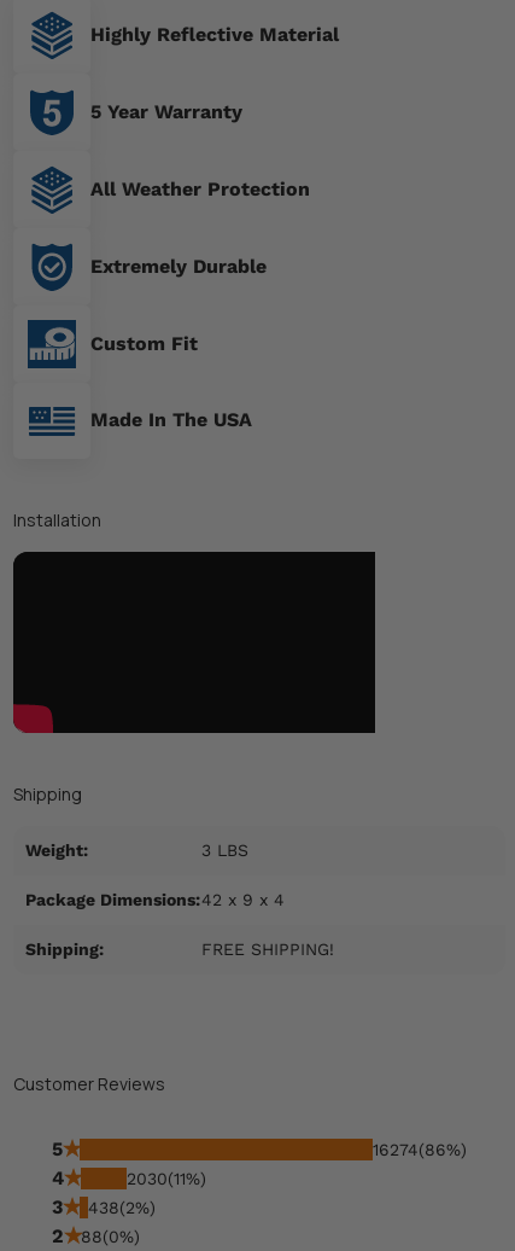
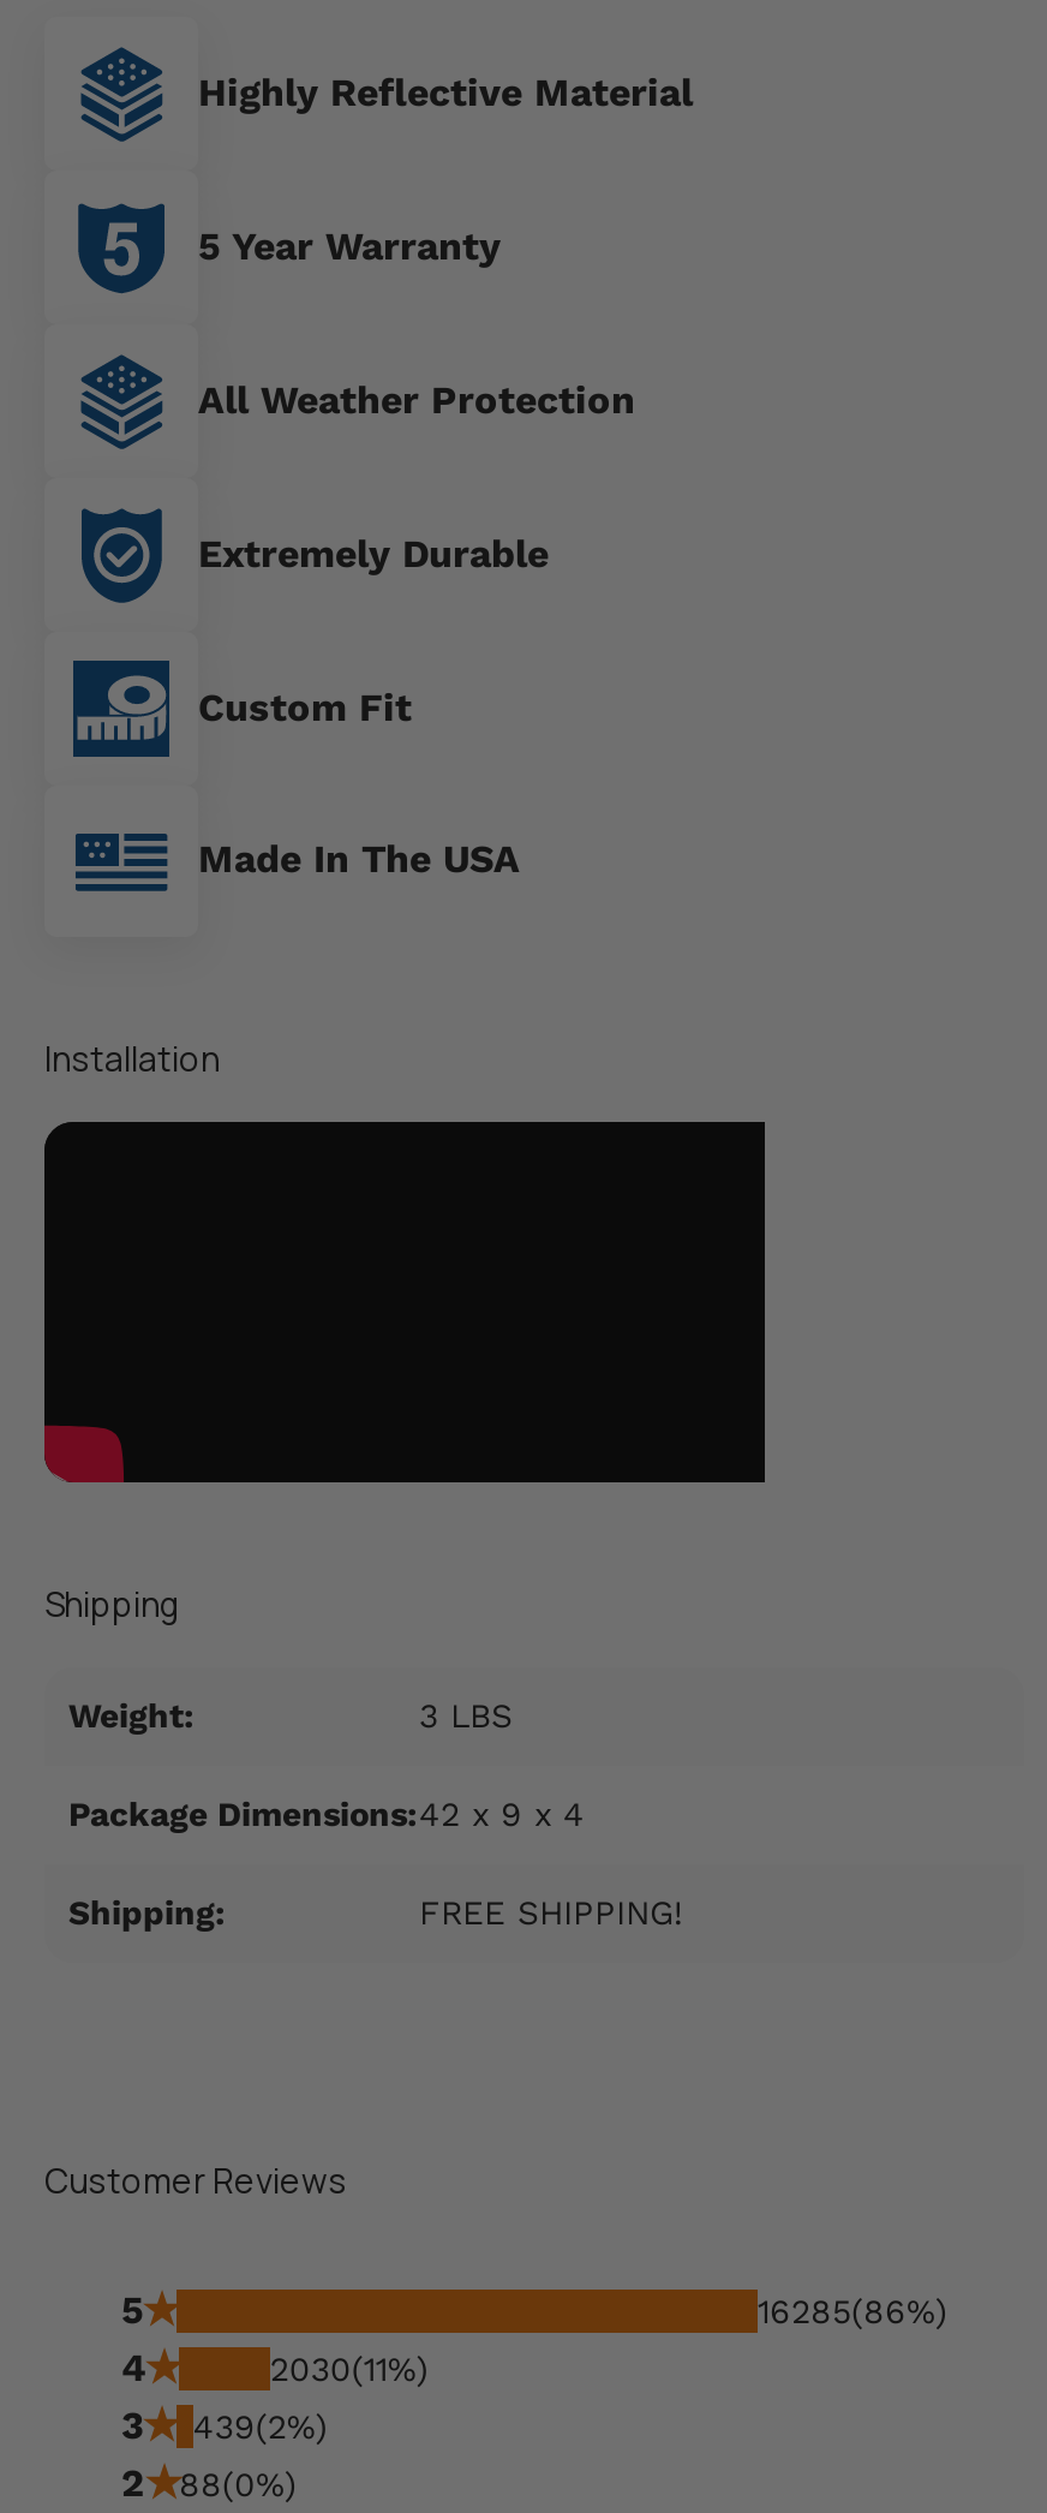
[373,1139,467,1159] 16274(86%) -> [758,2291,947,2329] 16285(86%)
[52,1195,155,1218] 3 438(2%) -> [121,2402,328,2448] 3 439(2%)

